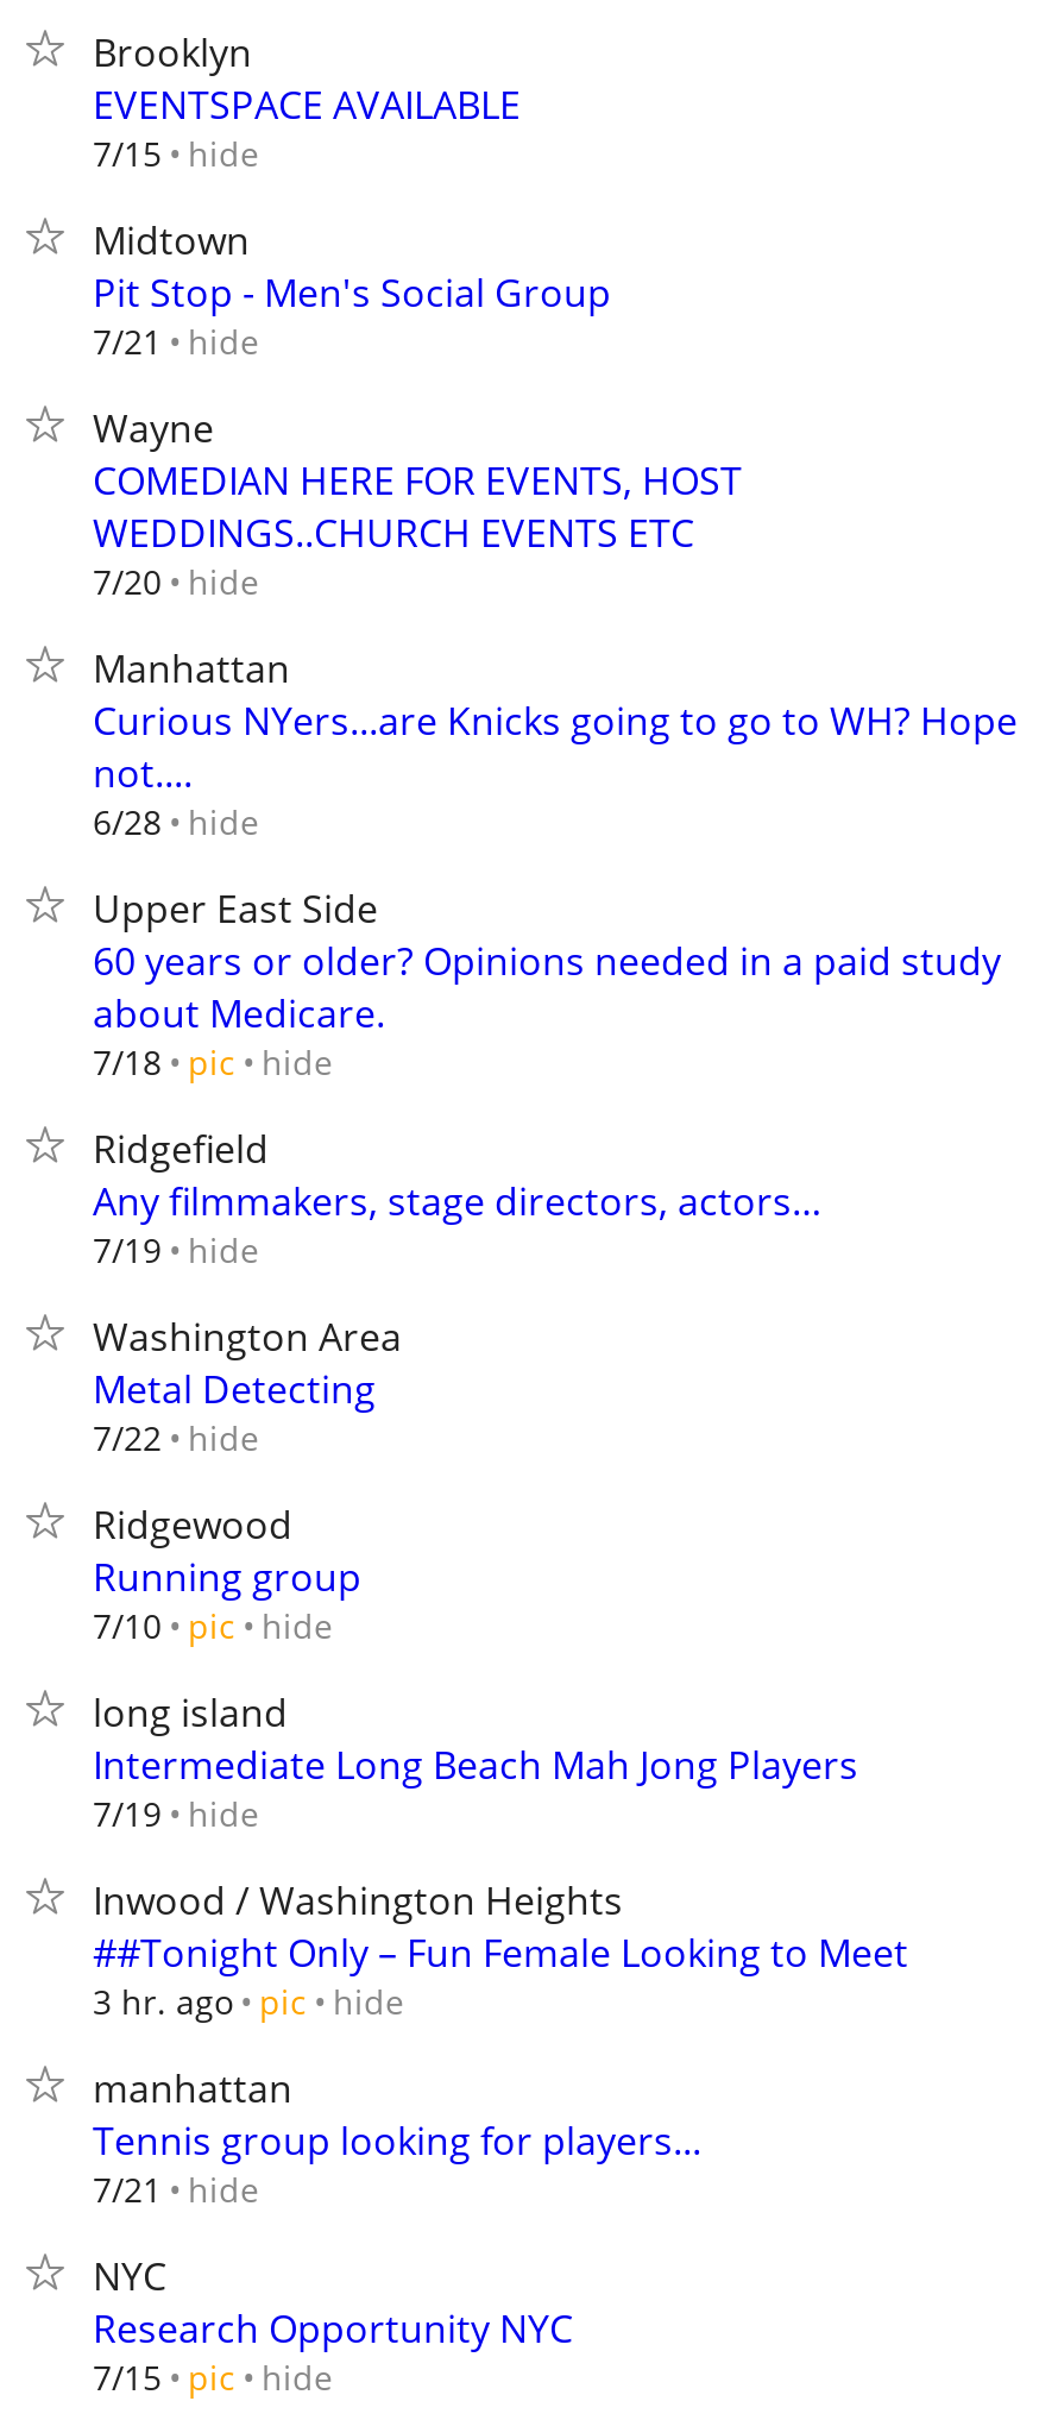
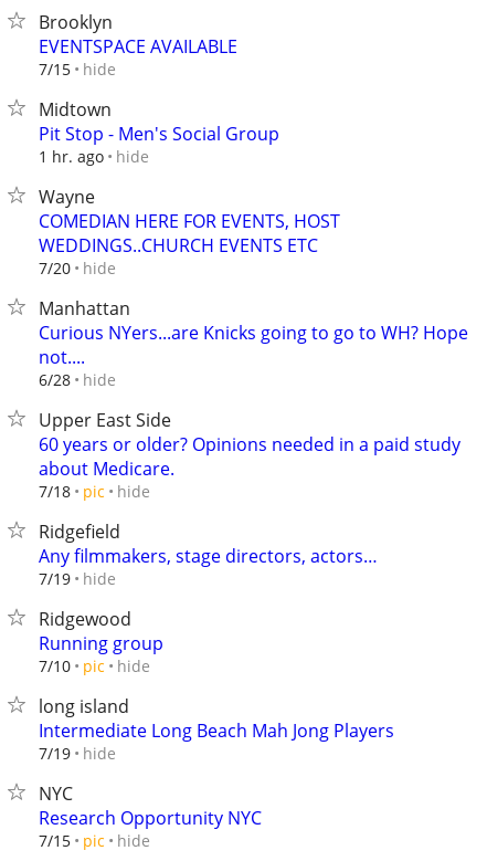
[93,318,259,364] 7/21 hide -> [39,145,149,167] 1 hr. ago hide
[93,1310,402,1460] Washington Area | Metal Detecting | 7/22 hide -> none
[93,1874,908,2212] Inwood / Washington Heights | ##Tonight Only – Fun Female Looking to Meet | 3 hr. ago pic hide | manhattan | Tennis group looking for players... | 7/21 hide -> none

